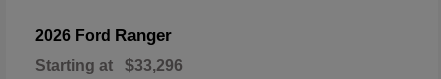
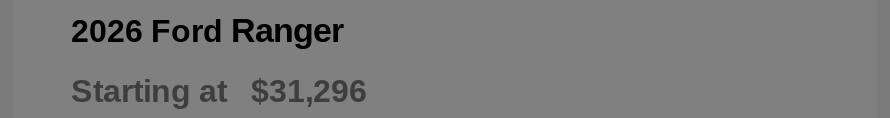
[35,57,183,74] Starting at $33,296 -> [71,75,367,109] Starting at $31,296

